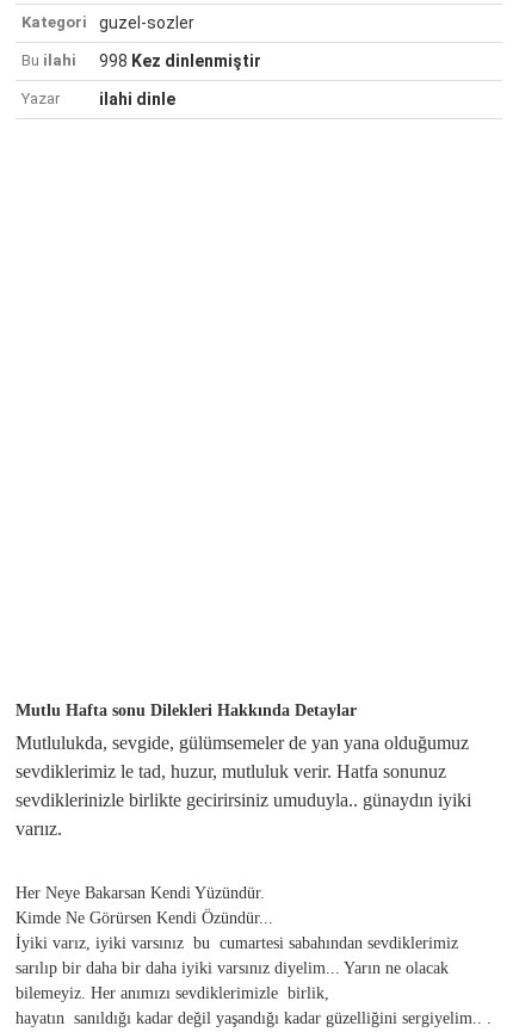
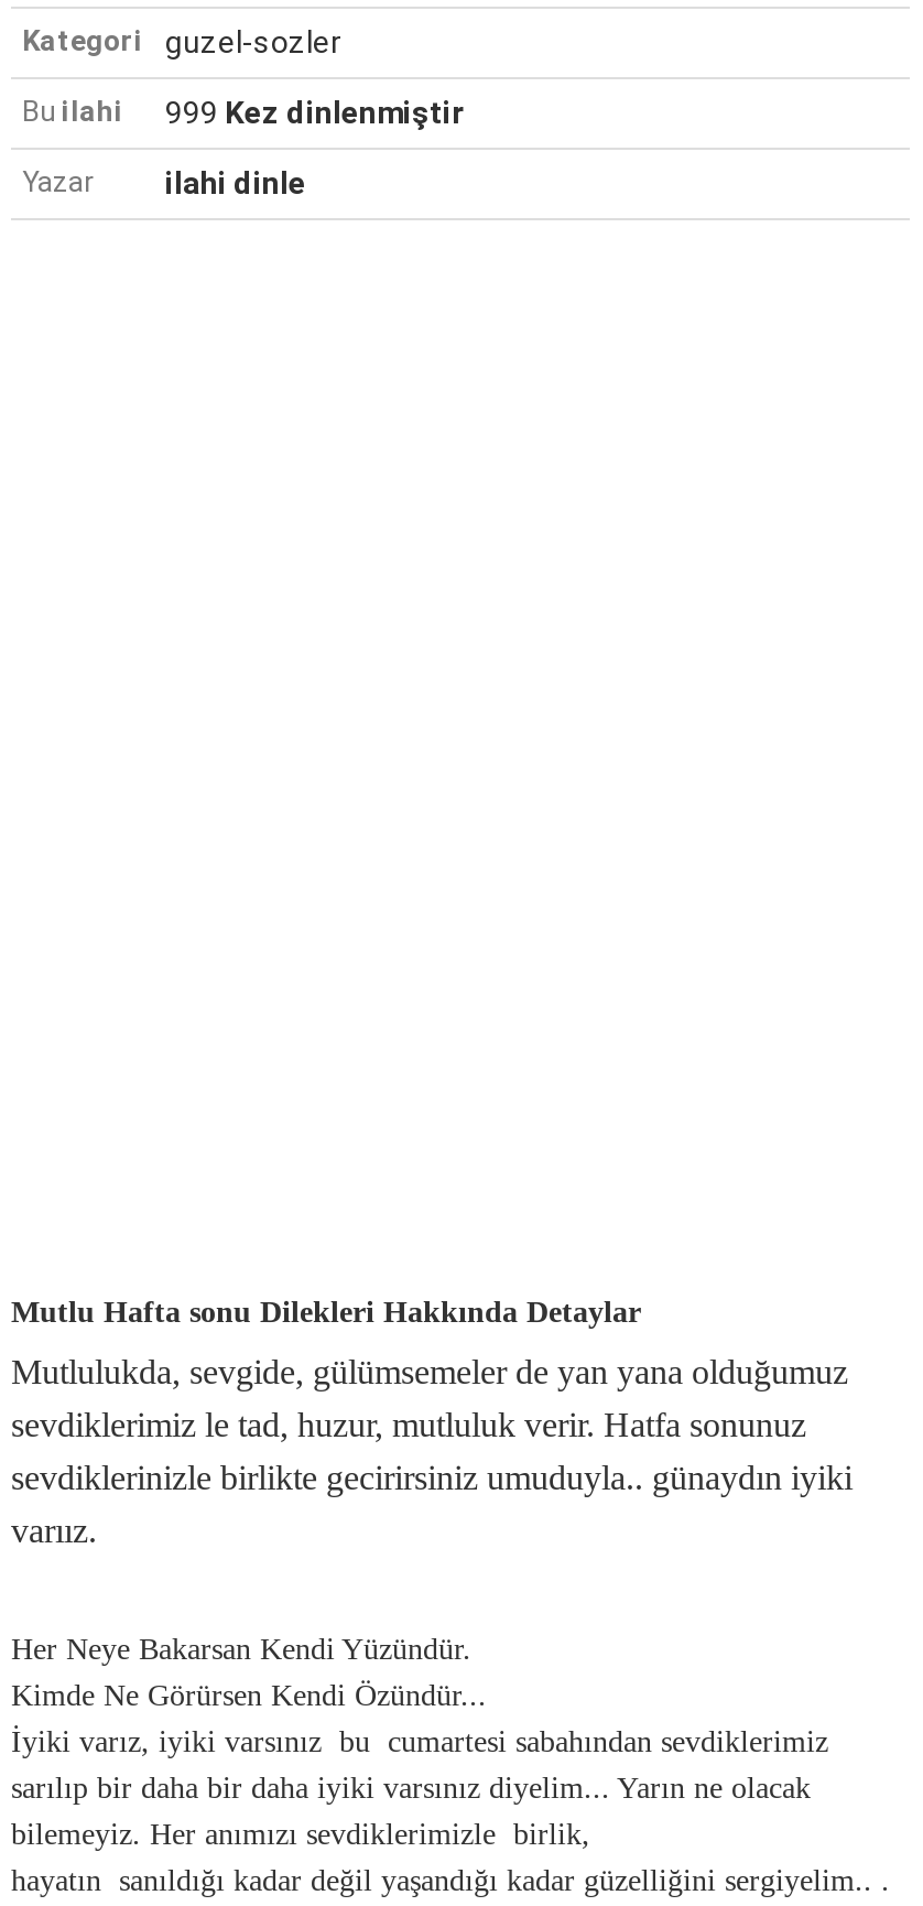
[99,51,261,70] 998 Kez dinlenmiştir -> [165,94,465,130] 999 Kez dinlenmiştir

